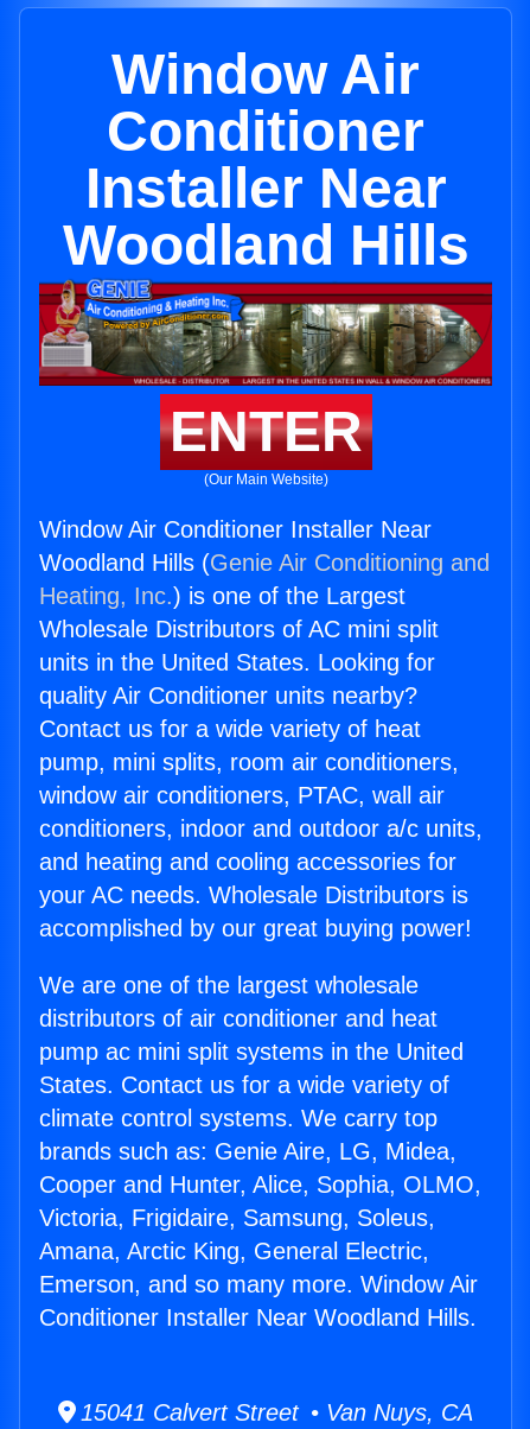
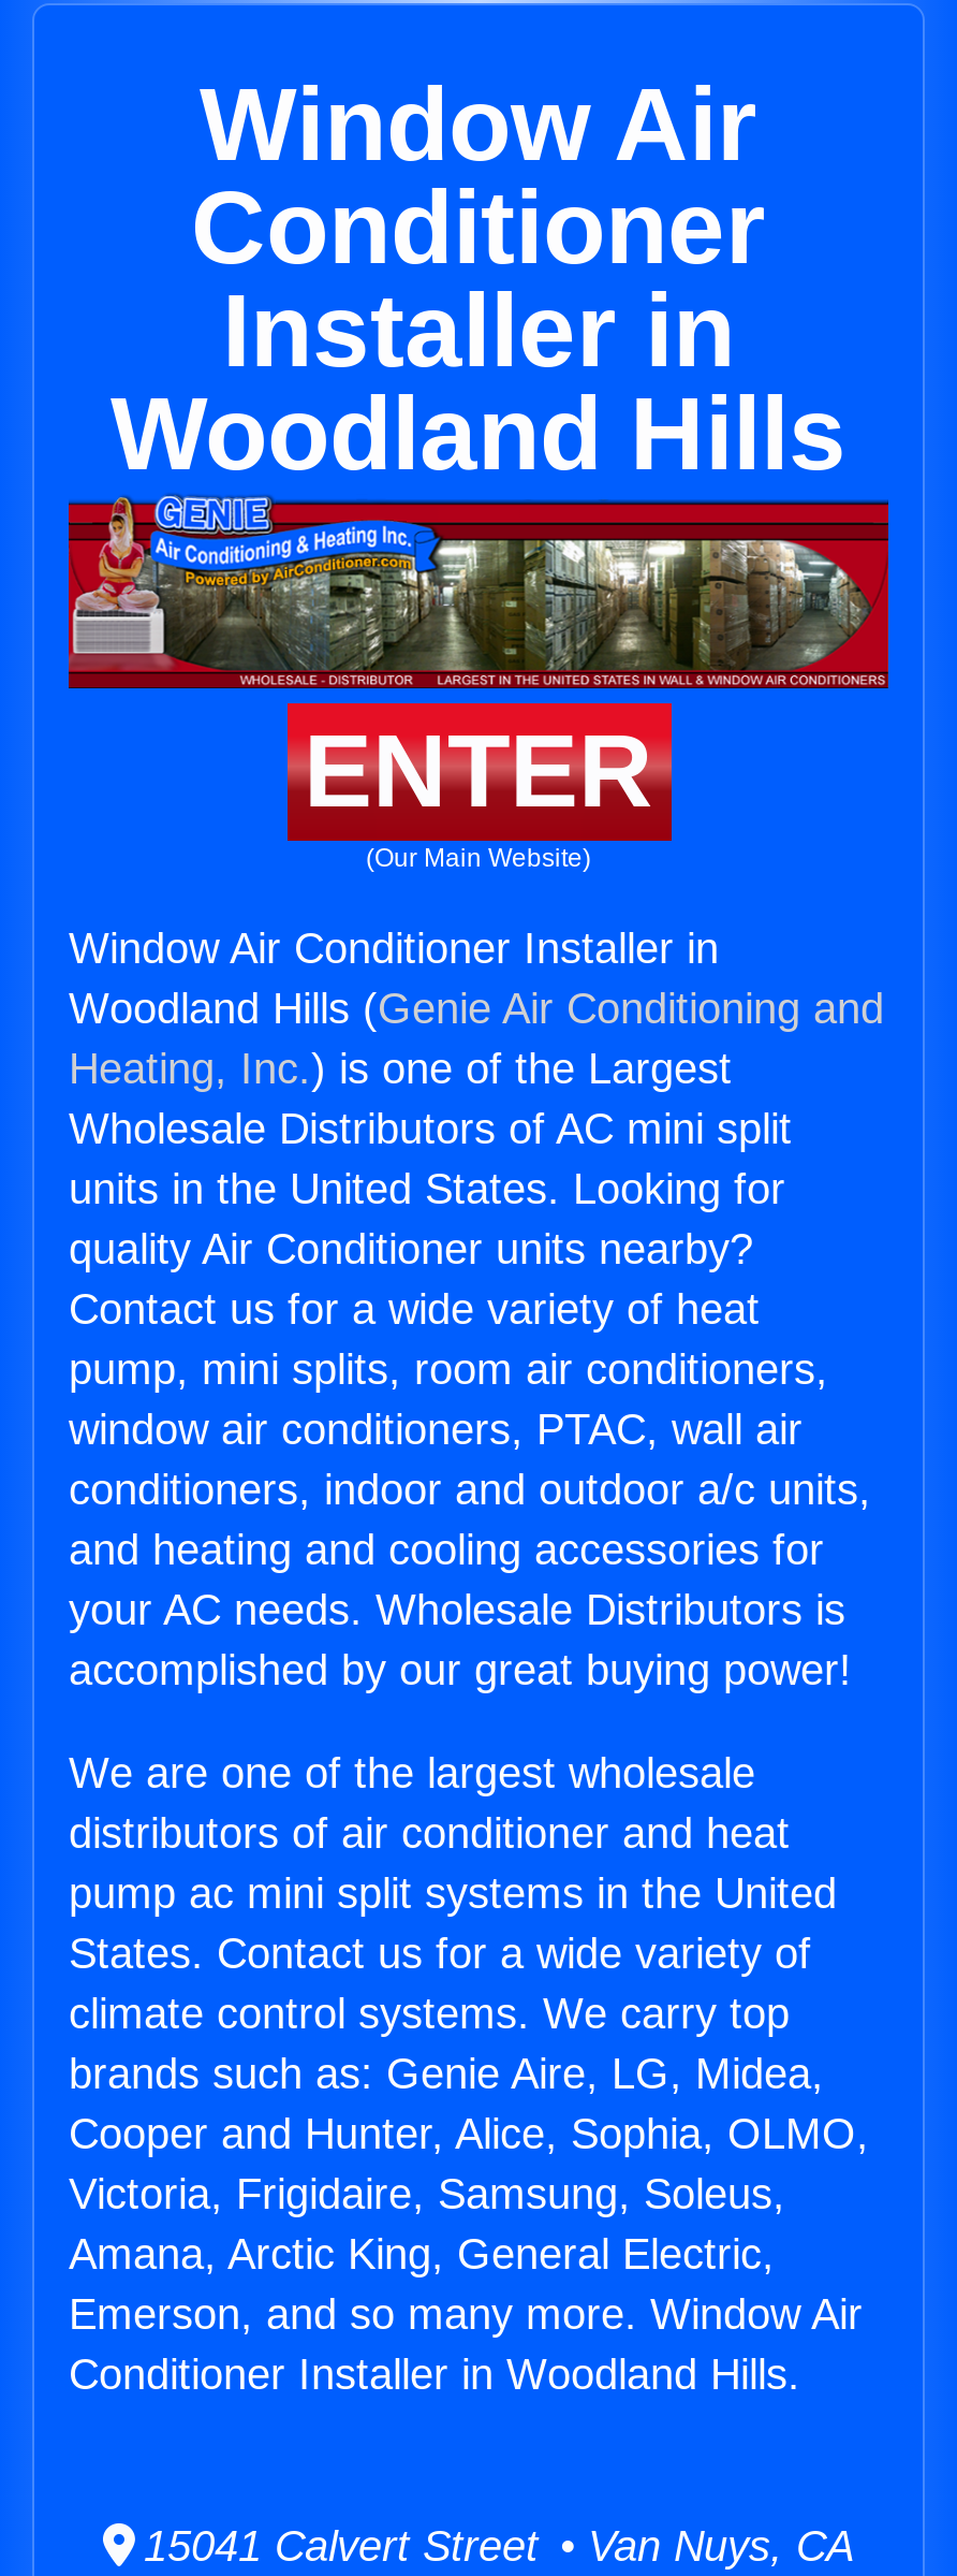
[85,157,446,220] Installer Near -> [222,274,735,388] Installer in
[39,516,432,543] Window Air Conditioner Installer Near -> [69,925,719,972] Window Air Conditioner Installer in
[39,1304,477,1331] Conditioner Installer Near Woodland Hills. -> [69,2351,800,2398] Conditioner Installer in Woodland Hills.

